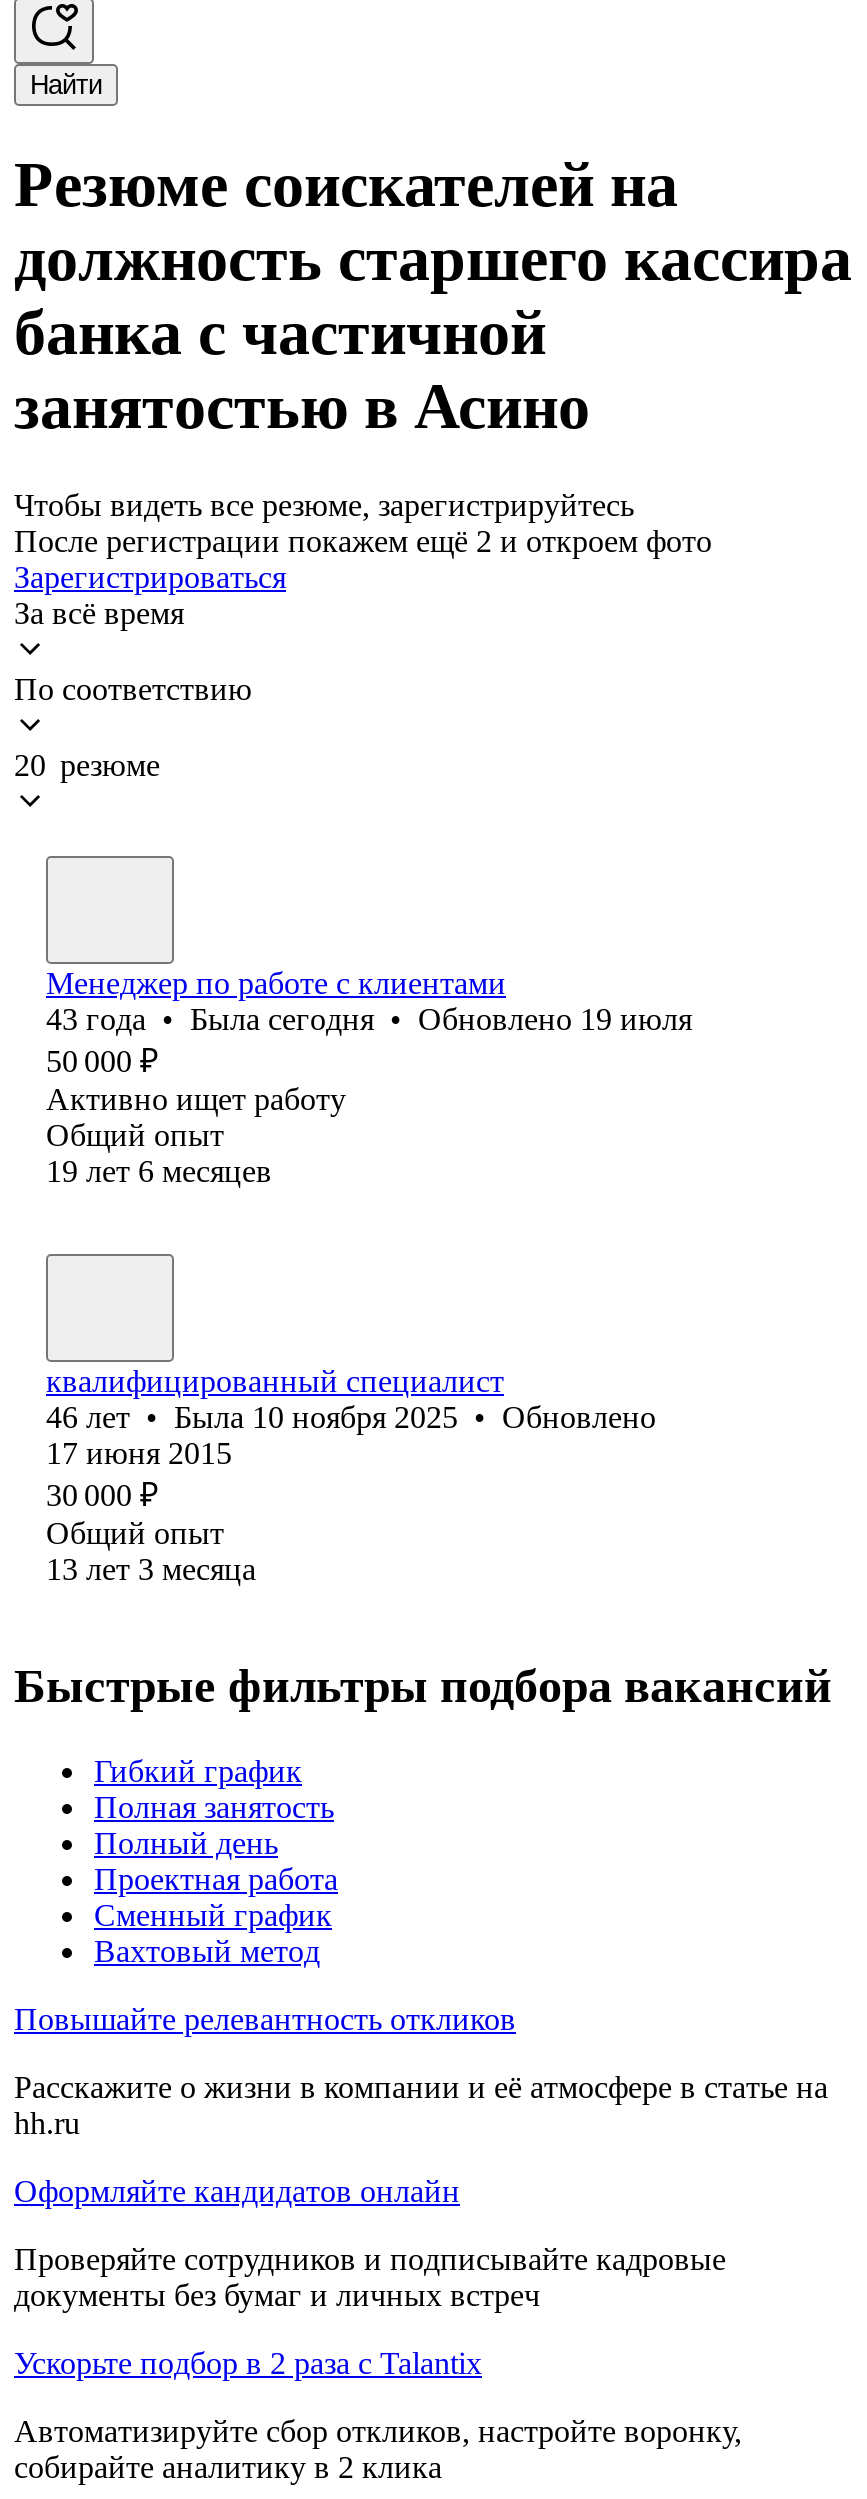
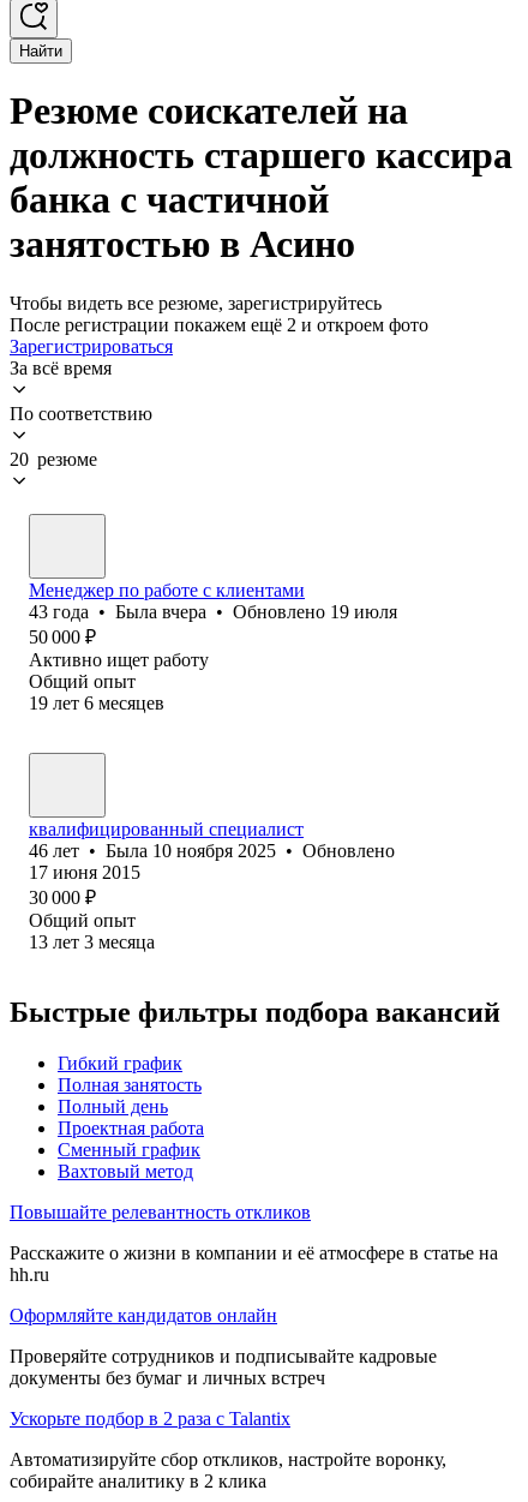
[46,1002,692,1036] 43 года • Была сегодня • Обновлено 19 июля -> [29,601,397,622] 43 года • Была вчера • Обновлено 19 июля

